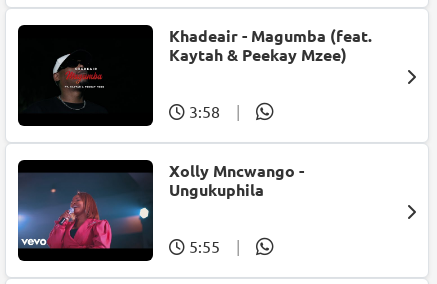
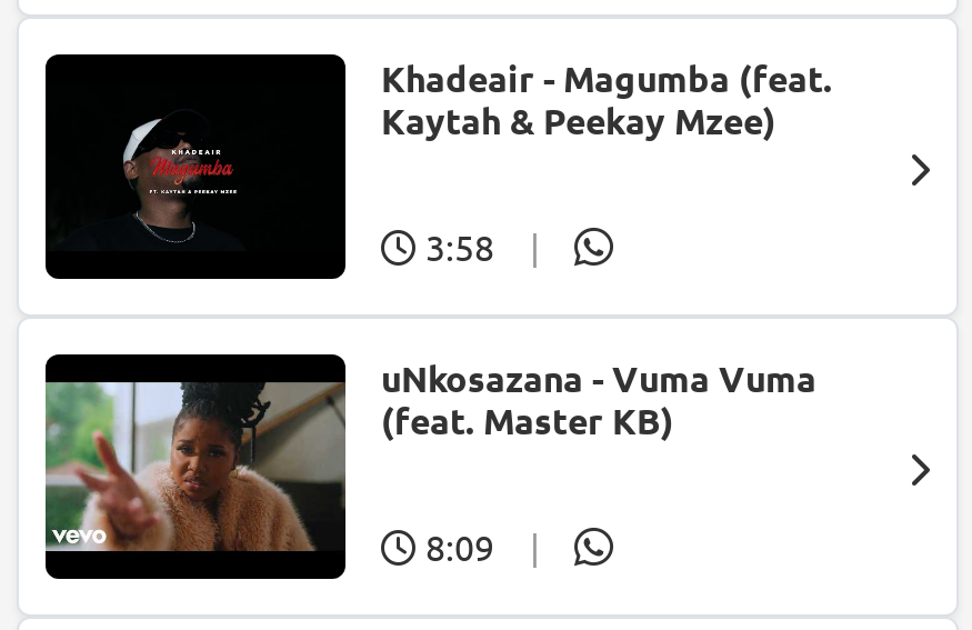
[17,160,304,249] [image] | Xolly Mncwango - | Ungukuphila -> [43,354,816,552] [image] | uNkosazana - Vuma Vuma | (feat. Master KB)
[189,236,220,256] 5:55 -> [425,523,494,567] 8:09

